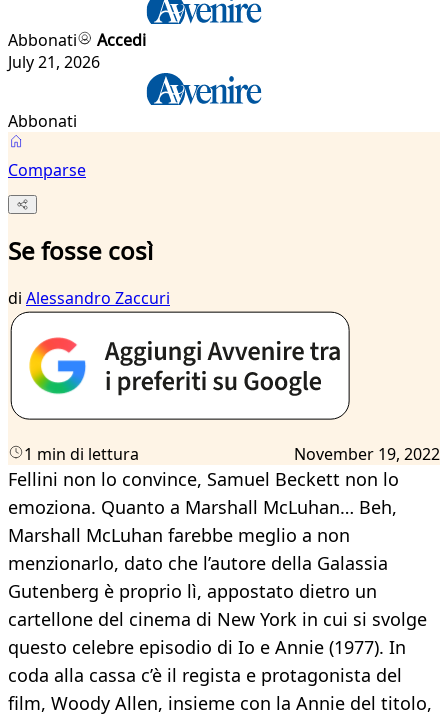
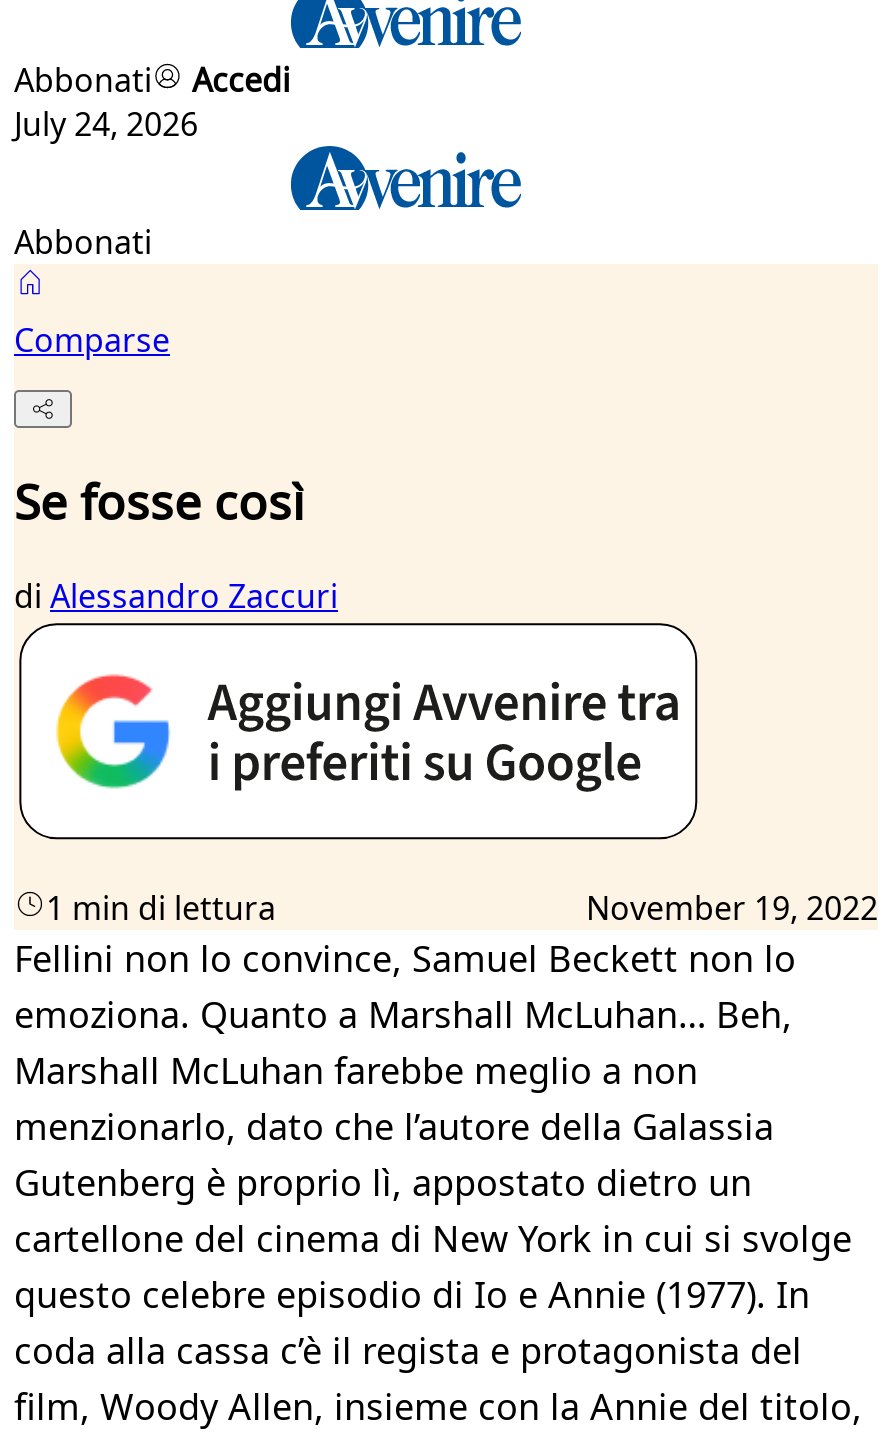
[8,51,100,73] July 21, 2026 -> [14,102,198,146] July 24, 2026

